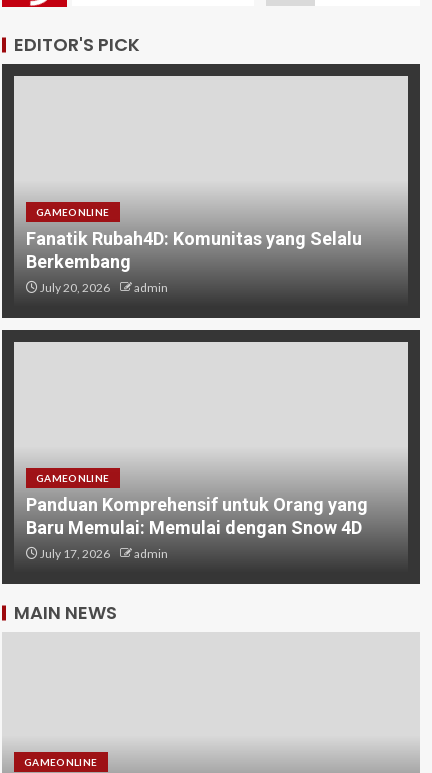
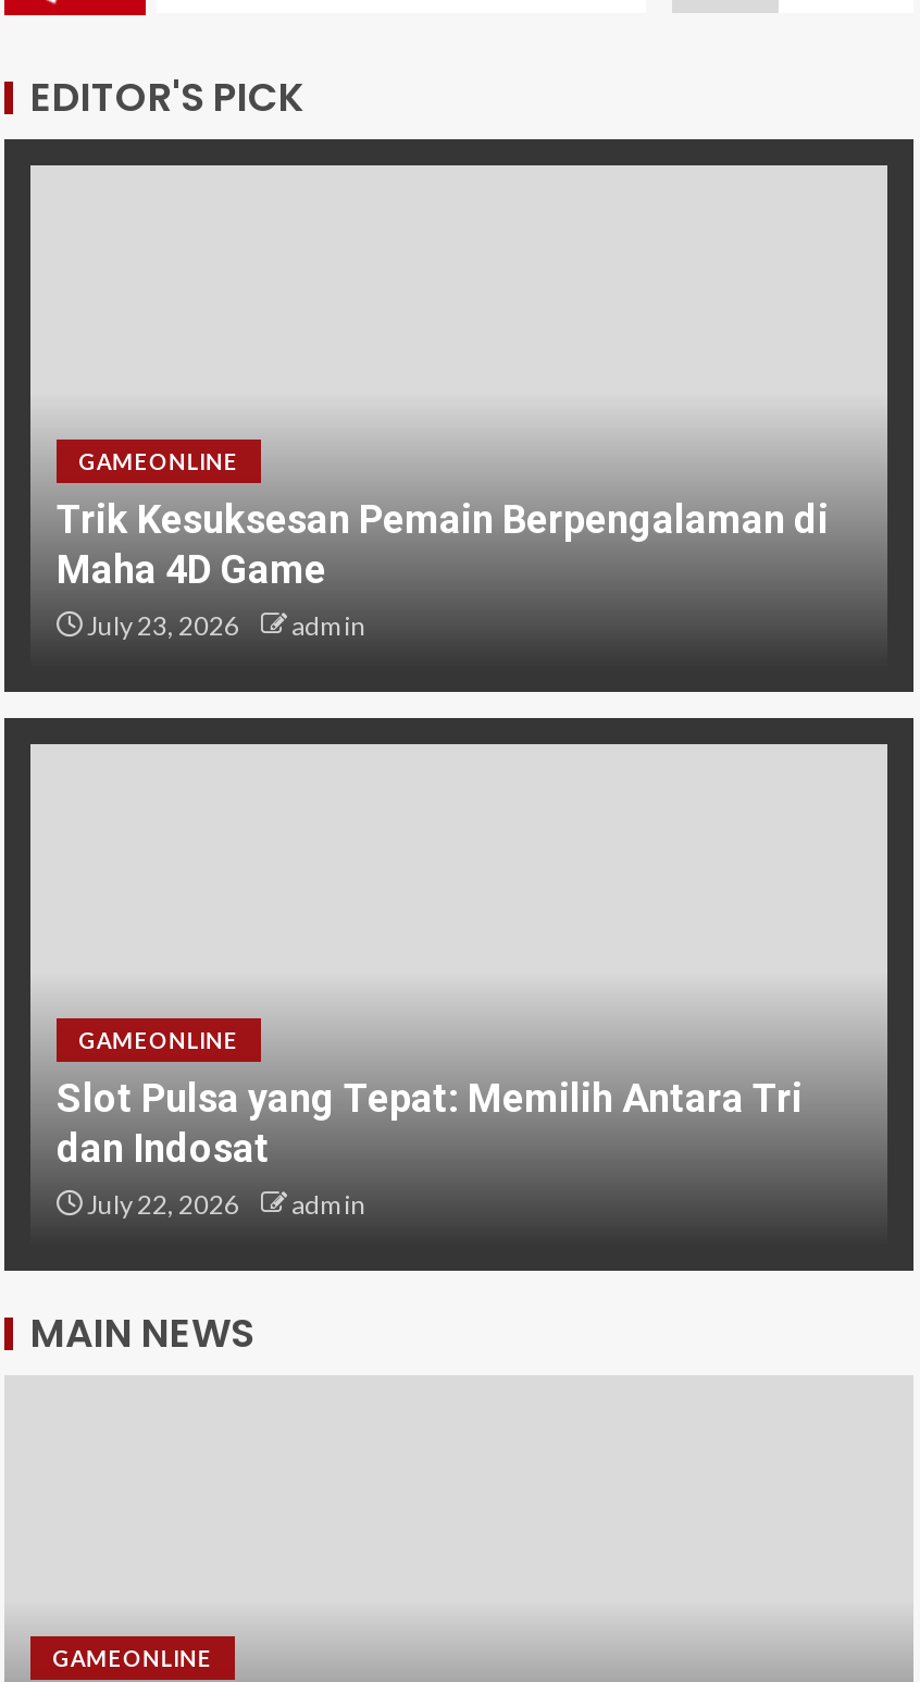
[26,228,362,295] Fanatik Rubah4D: Komunitas yang Selalu | Berkembang | July 20, 2026 -> [57,496,829,642] Trik Kesuksesan Pemain Berpengalaman di | Maha 4D Game | July 23, 2026
[26,494,368,561] Panduan Komprehensif untuk Orang yang | Baru Memulai: Memulai dengan Snow 4D | July 17, 2026 -> [57,1075,803,1221] Slot Pulsa yang Tepat: Memilih Antara Tri | dan Indosat | July 22, 2026

